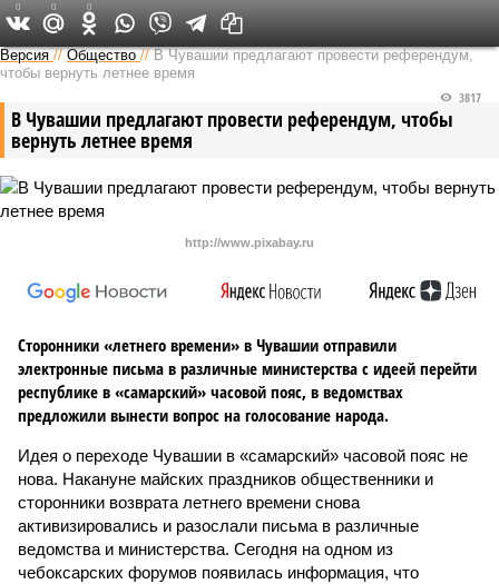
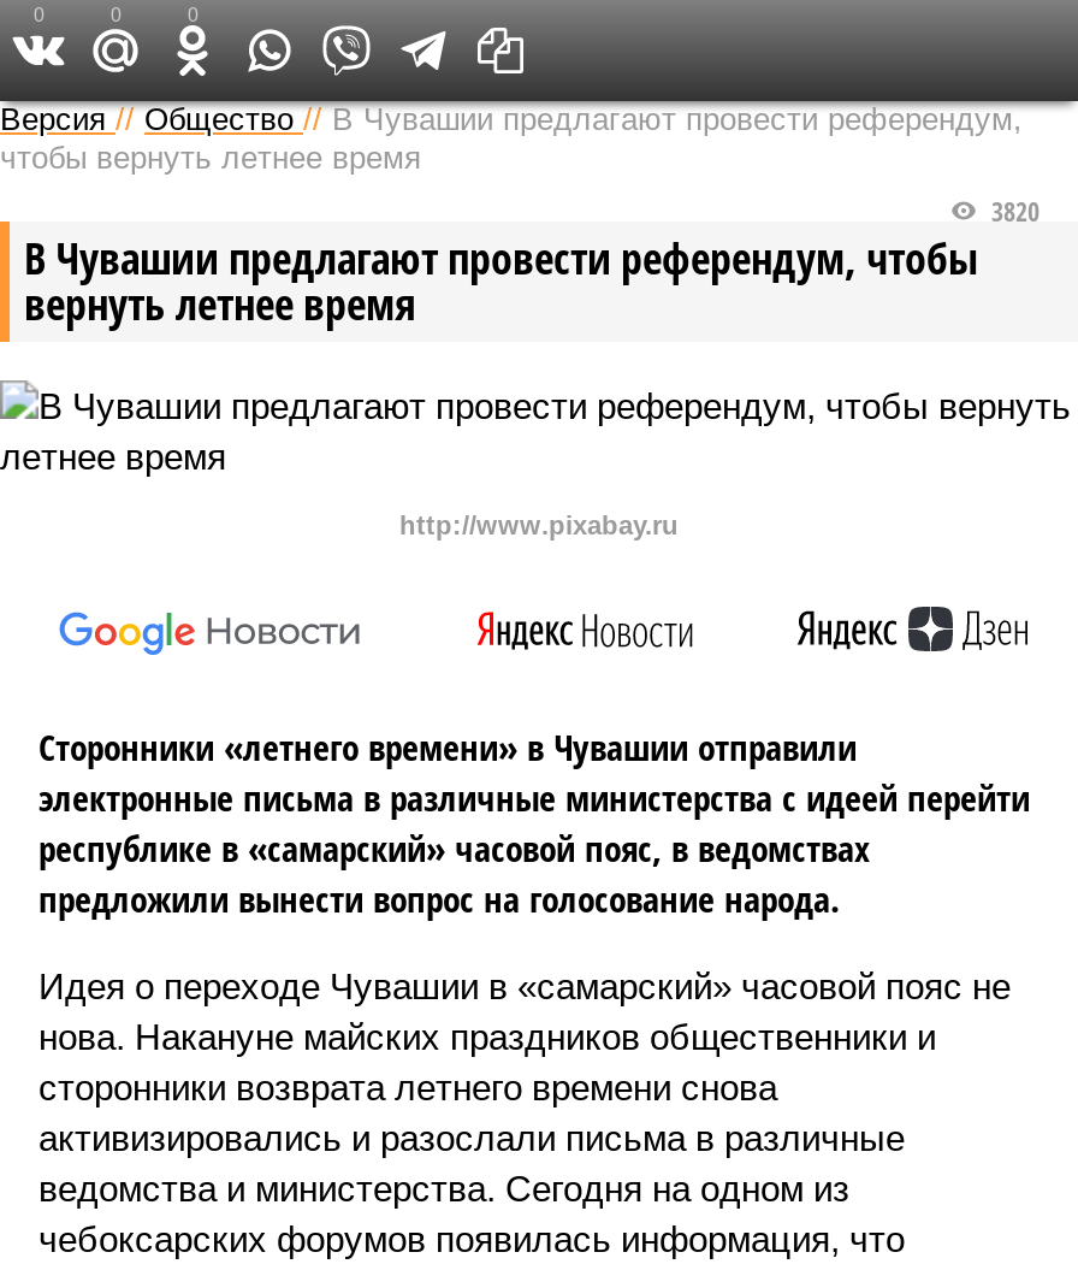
[456,89,481,106] 3817 -> [984,193,1039,229] 3820

